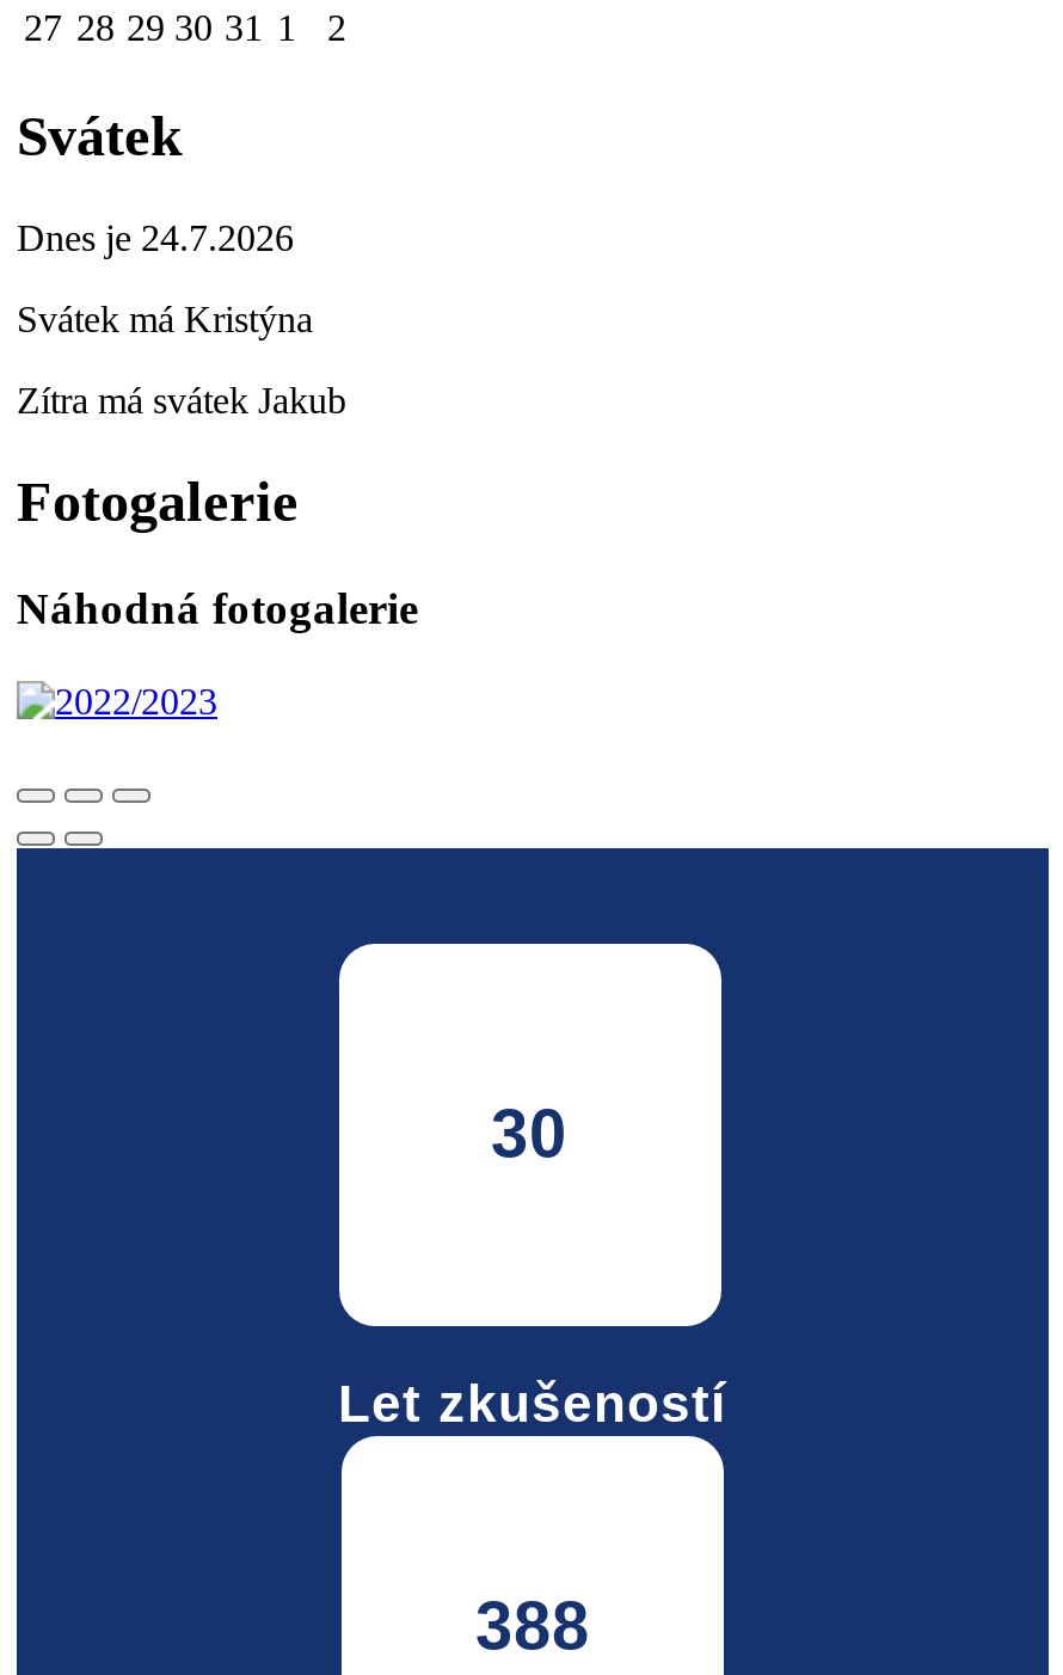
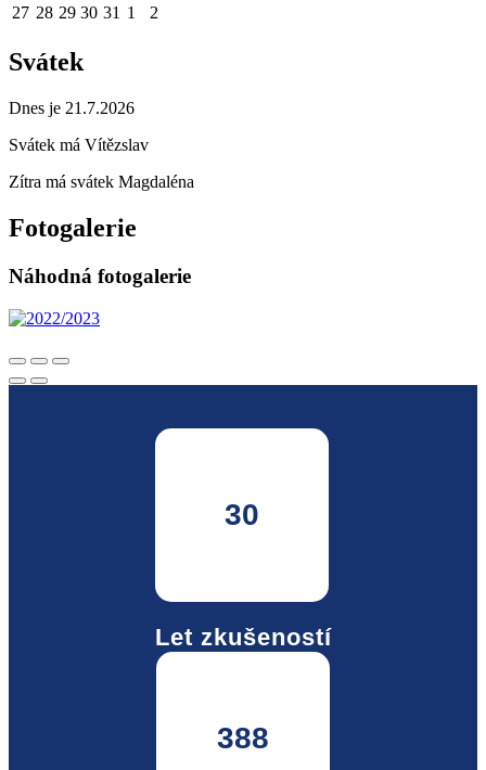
[17,218,294,259] Dnes je 24.7.2026 -> [9,99,135,117] Dnes je 21.7.2026
[17,299,313,340] Svátek má Kristýna -> [9,136,149,154] Svátek má Vítězslav
[17,380,346,421] Zítra má svátek Jakub -> [9,173,194,191] Zítra má svátek Magdaléna

